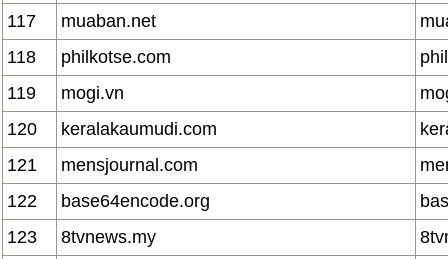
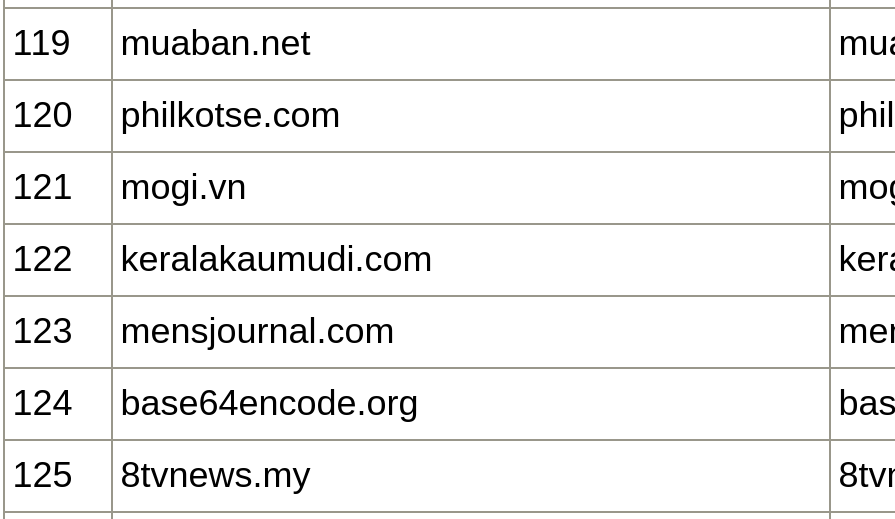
[7,11,156,31] 117 muaban.net -> [13,24,311,64] 119 muaban.net
[7,47,171,67] 118 philkotse.com -> [13,96,341,136] 120 philkotse.com
[7,83,124,103] 119 mogi.vn -> [13,168,247,208] 121 mogi.vn
[7,119,217,139] 120 keralakaumudi.com -> [13,240,433,280] 122 keralakaumudi.com
[7,155,198,175] 121 mensjournal.com -> [13,312,395,352] 123 mensjournal.com
[7,191,210,211] 122 base64encode.org -> [13,384,419,424] 124 base64encode.org
[7,227,156,247] 123 8tvnews.my -> [13,456,311,496] 125 8tvnews.my

